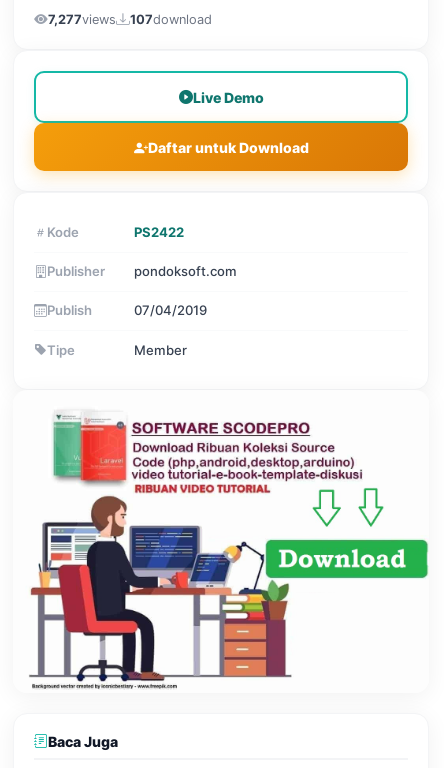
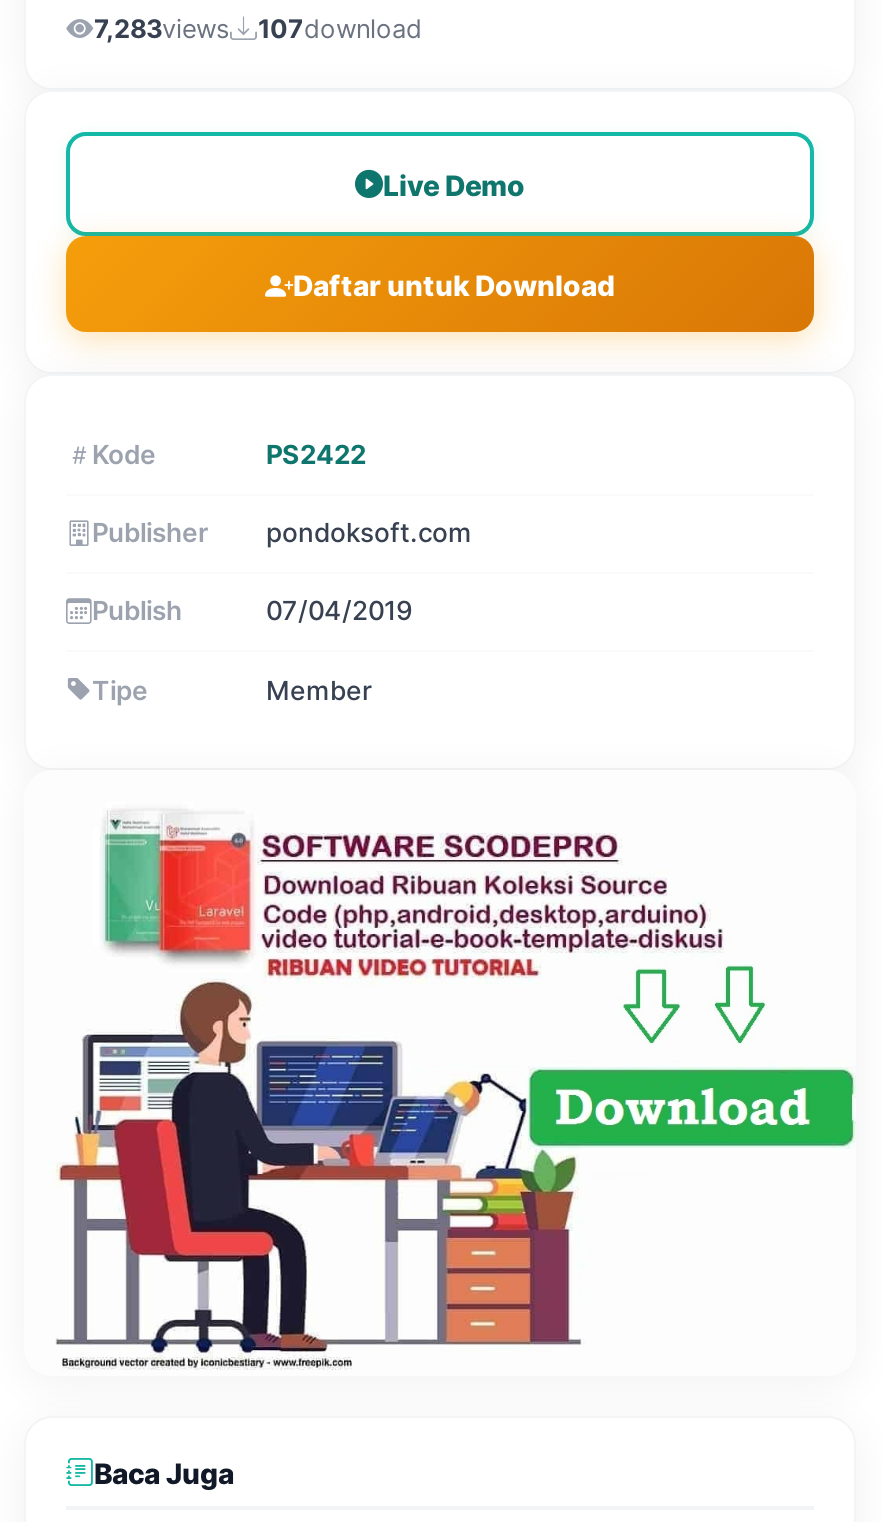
[48,11,212,26] 7,277views 107download -> [94,13,422,43] 7,283views 107download

